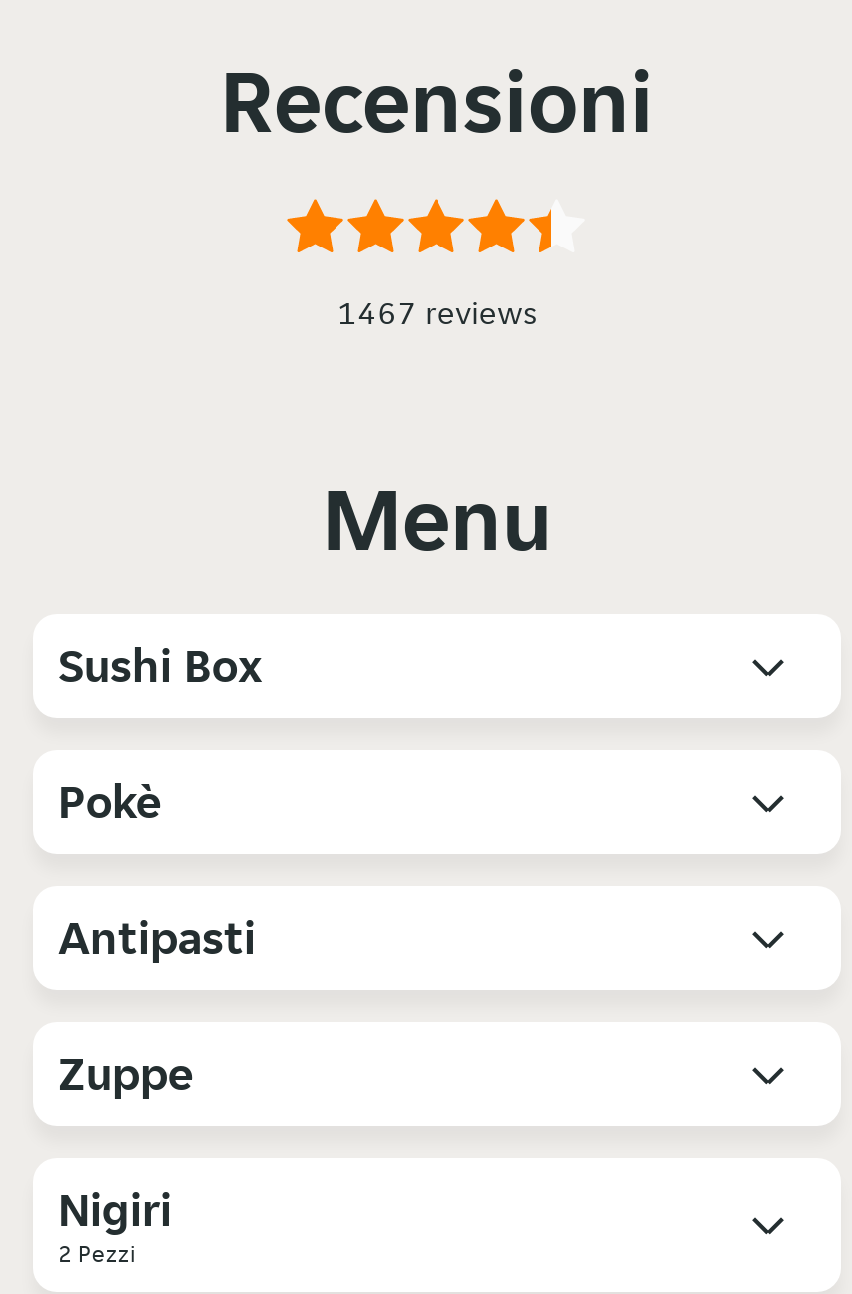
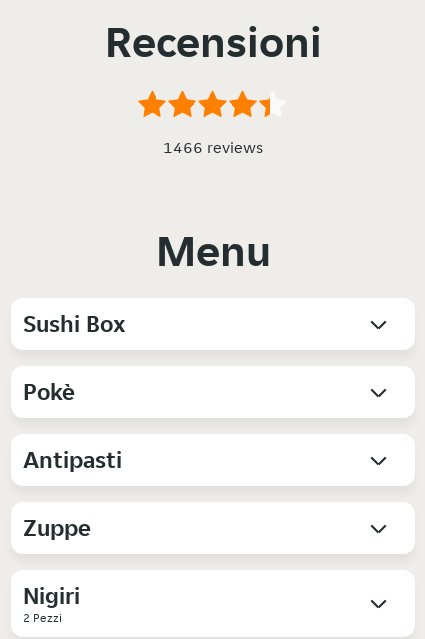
[337,291,537,333] 1467 reviews -> [163,137,263,158] 1466 reviews

